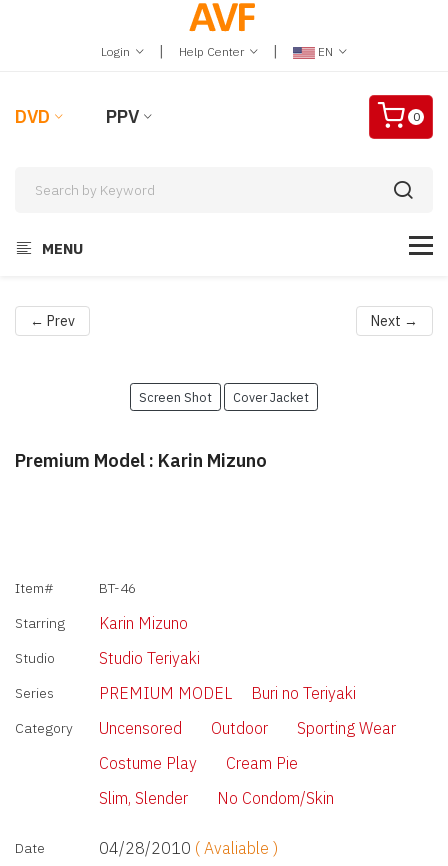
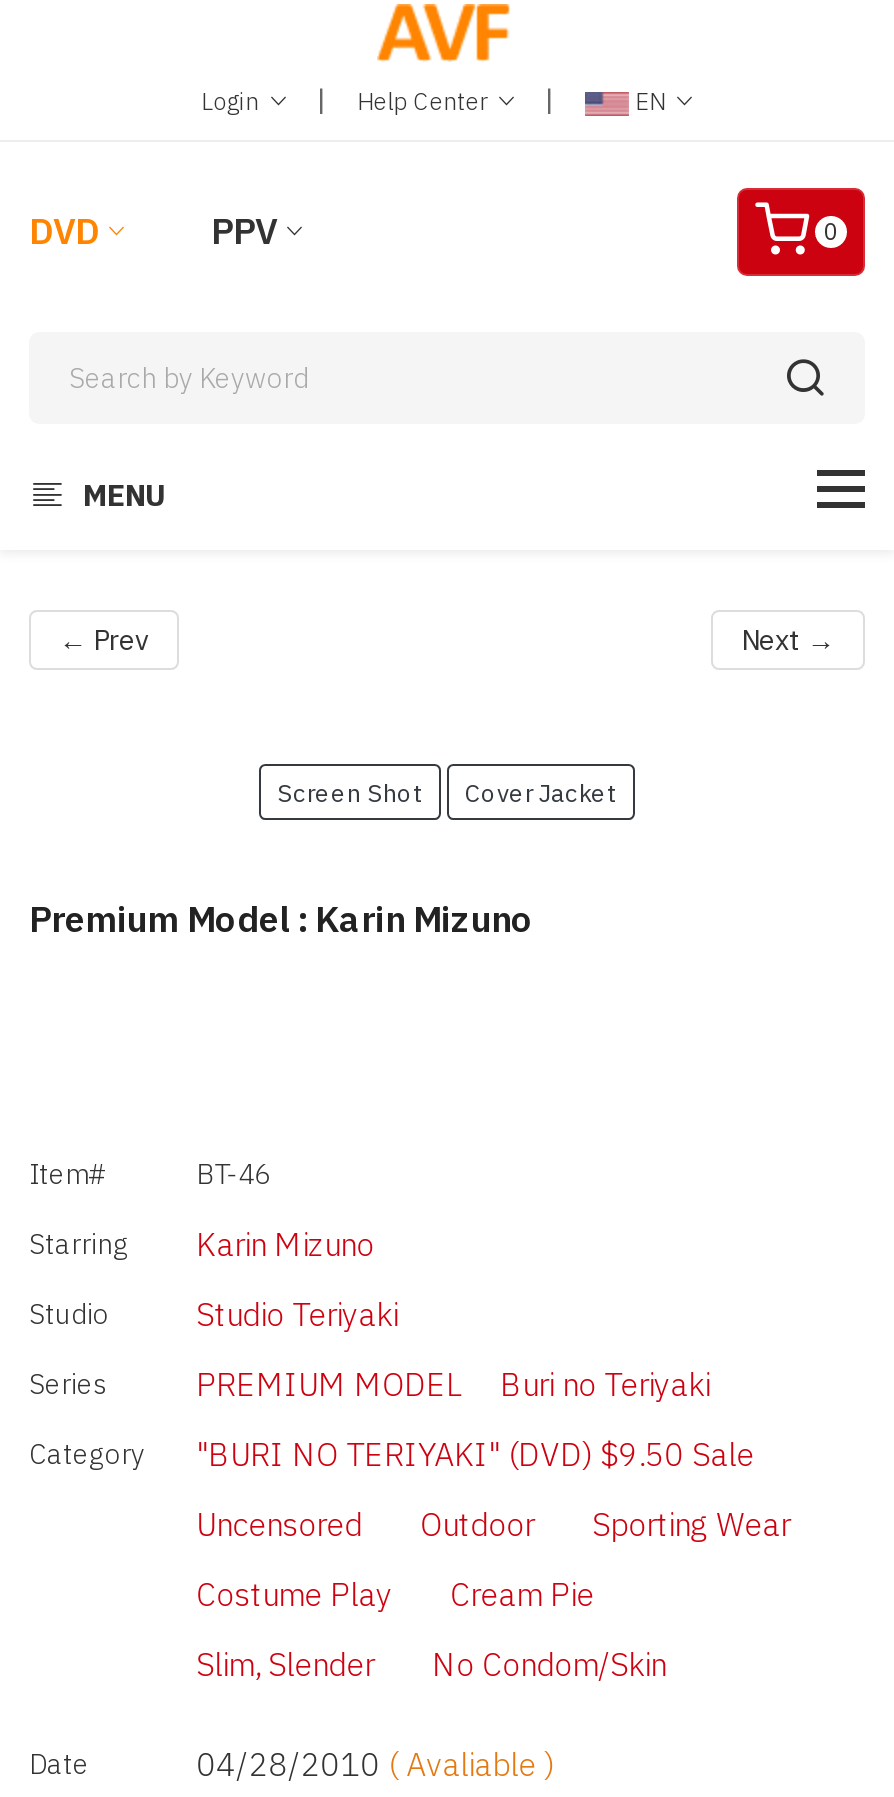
none -> [196,1434,754,1474] "BURI NO TERIYAKI" (DVD) $9.50 Sale

